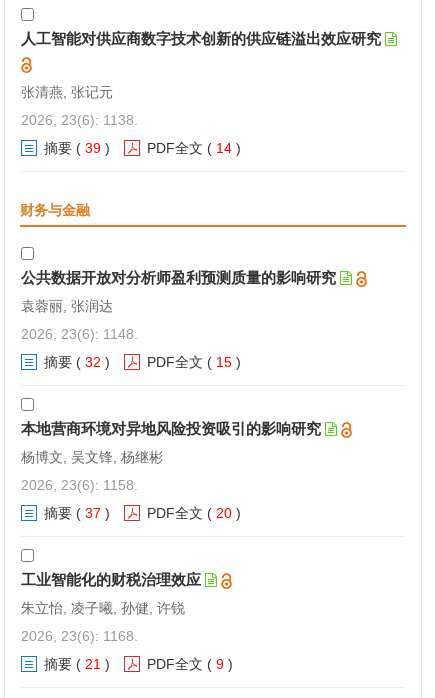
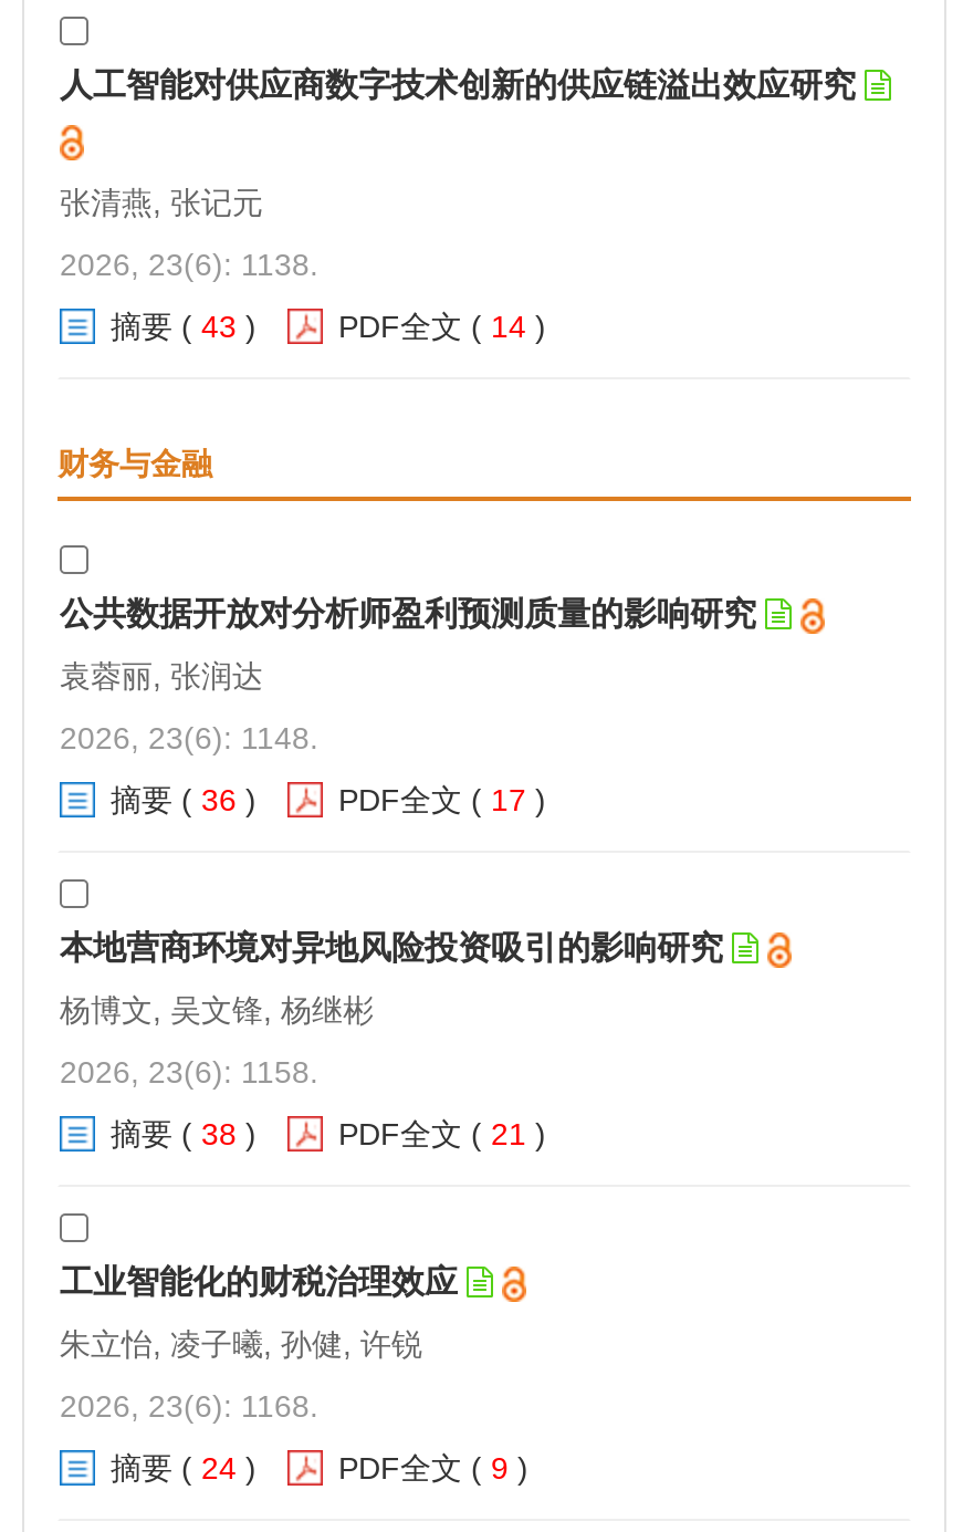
[44,140,114,156] 摘要( 39) -> [111,308,265,344] 摘要( 43)
[44,354,114,370] 摘要( 32) -> [111,782,265,817] 摘要( 36)
[147,354,241,370] PDF全文 ( 15) -> [338,782,546,817] PDF全文 ( 17)
[44,505,114,521] 摘要( 37) -> [111,1116,265,1151] 摘要( 38)
[147,505,241,521] PDF全文 ( 20) -> [338,1116,546,1151] PDF全文 ( 21)
[44,656,114,672] 摘要( 21) -> [111,1450,265,1485] 摘要( 24)

